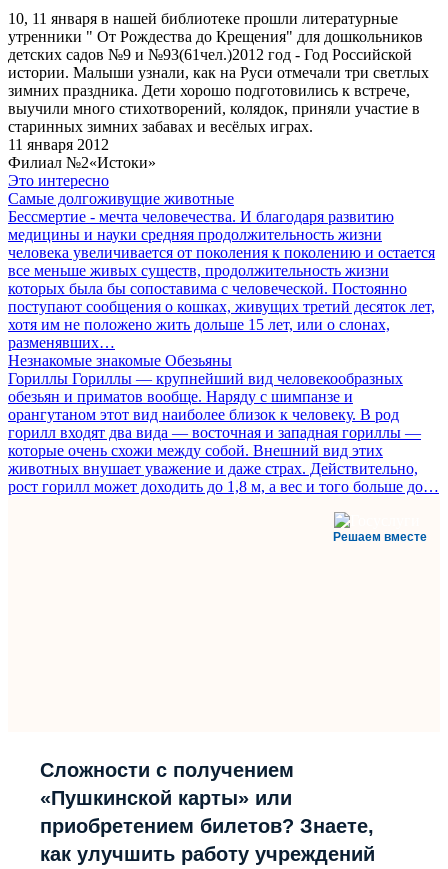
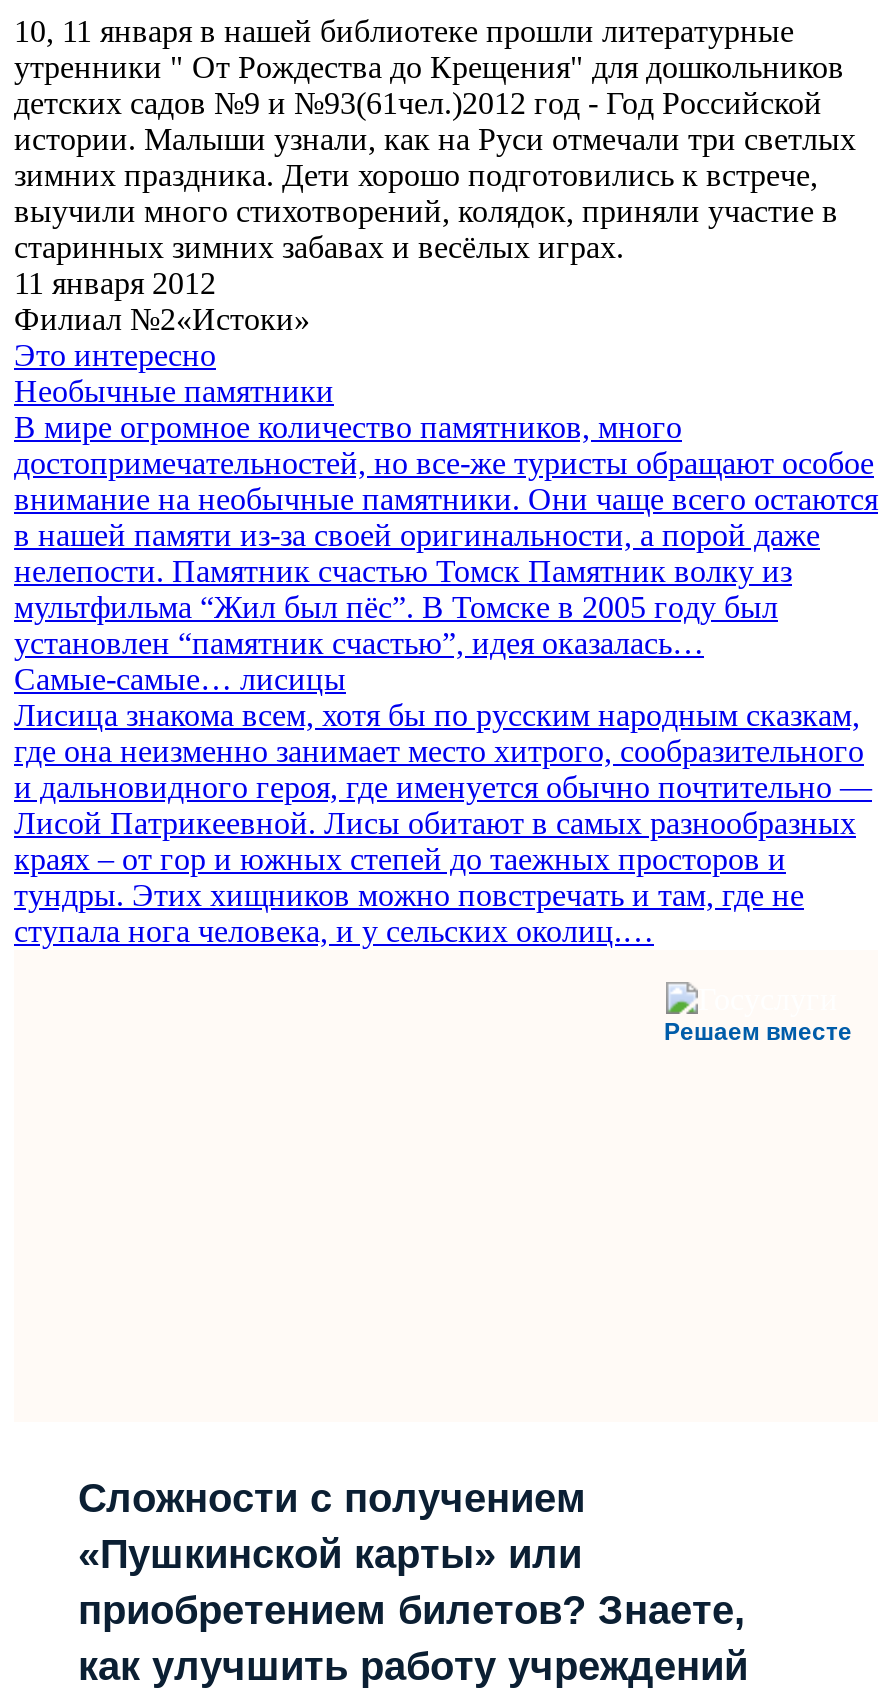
[8,190,439,495] Самые долгоживущие животные | Бессмертие - мечта человечества. И благодаря развитию | медицины и науки средняя продолжительность жизни | человека увеличивается от поколения к поколению и остается | все меньше живых существ, продолжительность жизни | которых была бы сопоставима с человеческой. Постоянно | поступают сообщения о кошках, живущих третий десяток лет, | хотя им не положено жить дольше 15 лет, или о слонах, | разменявших… | Незнакомые знакомые Обезьяны | Гориллы Гориллы — крупнейший вид человекообразных | обезьян и приматов вообще. Наряду с шимпанзе и | орангутаном этот вид наиболее близок к человеку. В род | горилл входят два вида — восточная и западная гориллы — | которые очень схожи между собой. Внешний вид этих | животных внушает уважение и даже страх. Действительно, | рост горилл может доходить до 1,8 м, а вес и того больше до… -> [14,374,878,948] Необычные памятники | В мире огромное количество памятников, много | достопримечательностей, но все-же туристы обращают особое | внимание на необычные памятники. Они чаще всего остаются | в нашей памяти из-за своей оригинальности, а порой даже | нелепости. Памятник счастью Томск Памятник волку из | мультфильма “Жил был пёс”. В Томске в 2005 году был | установлен “памятник счастью”, идея оказалась… | Самые-самые… лисицы | Лисица знакома всем, хотя бы по русским народным сказкам, | где она неизменно занимает место хитрого, сообразительного | и дальновидного героя, где именуется обычно почтительно — | Лисой Патрикеевной. Лисы обитают в самых разнообразных | краях – от гор и южных степей до таежных просторов и | тундры. Этих хищников можно повстречать и там, где не | ступала нога человека, и у сельских околиц.…

